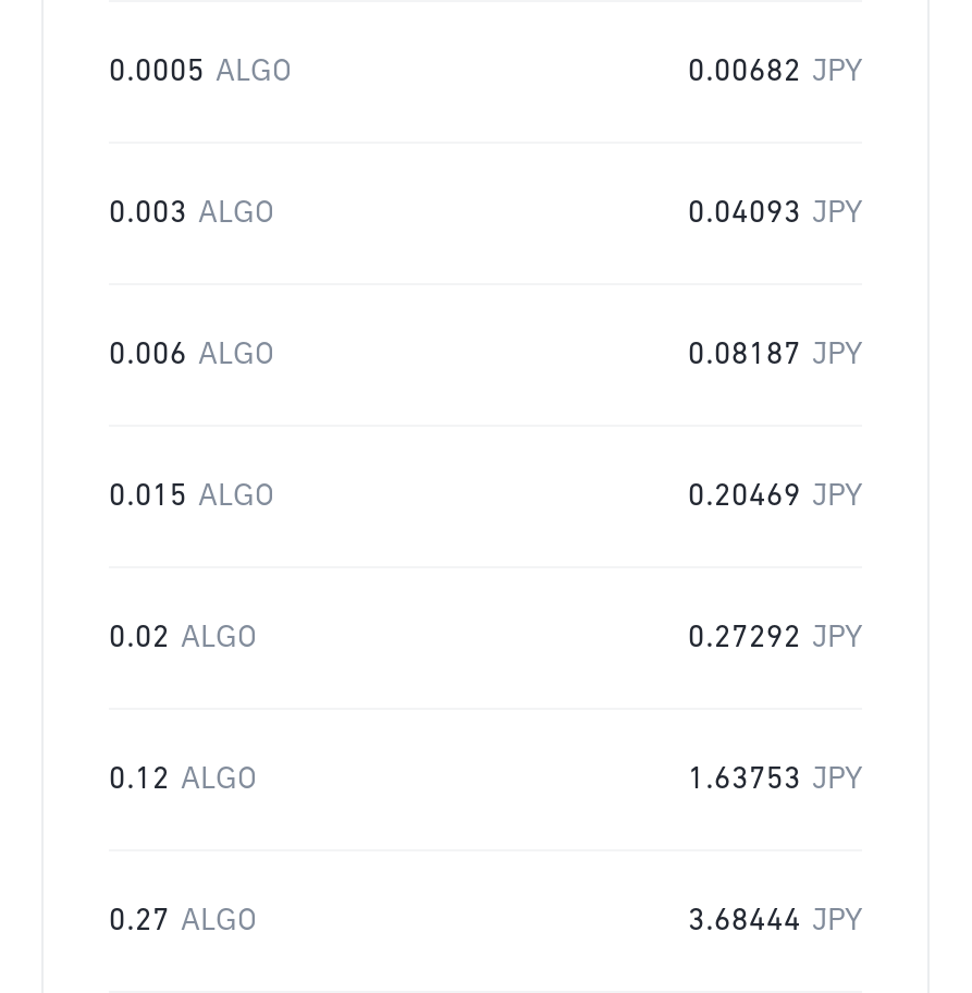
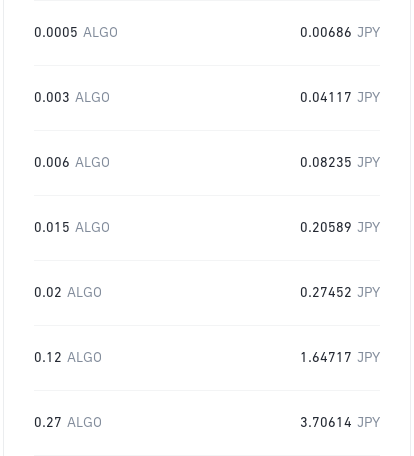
[688,57,862,87] 0.00682 JPY -> [300,26,380,40] 0.00686 JPY
[688,198,862,229] 0.04093 JPY -> [300,91,380,105] 0.04117 JPY
[688,340,862,370] 0.08187 JPY -> [300,156,380,170] 0.08235 JPY
[688,481,862,512] 0.20469 JPY -> [300,221,380,235] 0.20589 JPY
[688,623,862,653] 0.27292 JPY -> [300,286,380,300] 0.27452 JPY
[688,764,862,795] 1.63753 JPY -> [300,351,380,365] 1.64717 JPY
[688,906,862,936] 3.68444 JPY -> [300,416,380,430] 3.70614 JPY

